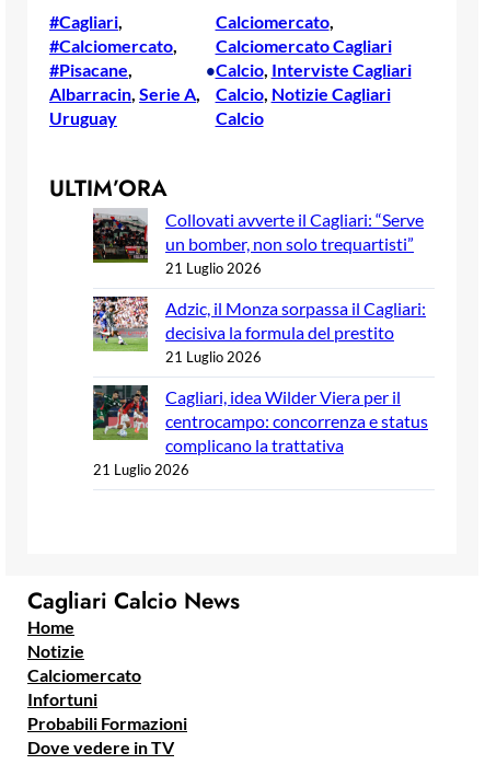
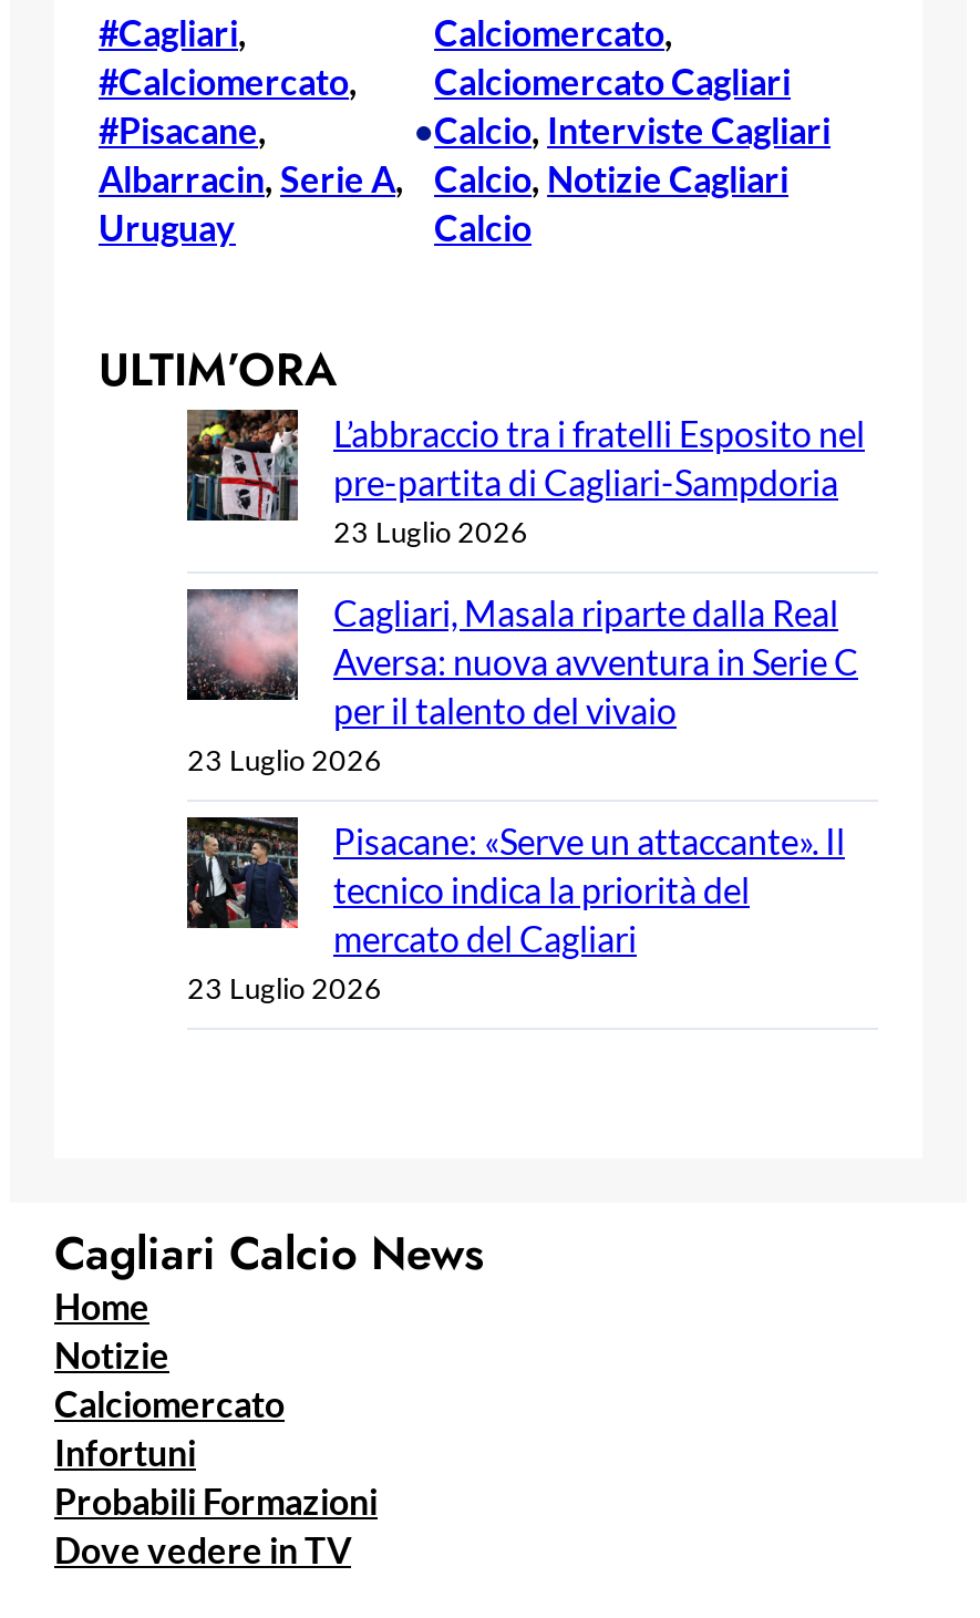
[92,208,424,277] [image] | Collovati avverte il Cagliari: “Serve | un bomber, non solo trequartisti” | 21 Luglio 2026 -> [187,410,865,550] [image] | L’abbraccio tra i fratelli Esposito nel | pre-partita di Cagliari-Sampdoria | 23 Luglio 2026
[92,296,426,366] [image] | Adzic, il Monza sorpassa il Cagliari: | decisiva la formula del prestito | 21 Luglio 2026 -> [185,589,858,778] [image] | Cagliari, Masala riparte dalla Real | Aversa: nuova avventura in Serie C | per il talento del vivaio | 23 Luglio 2026
[92,387,428,479] [image] | Cagliari, idea Wilder Viera per il | centrocampo: concorrenza e status | complicano la trattativa | 21 Luglio 2026 -> [187,815,845,1006] [image] | Pisacane: «Serve un attaccante». Il | tecnico indica la priorità del | mercato del Cagliari | 23 Luglio 2026

